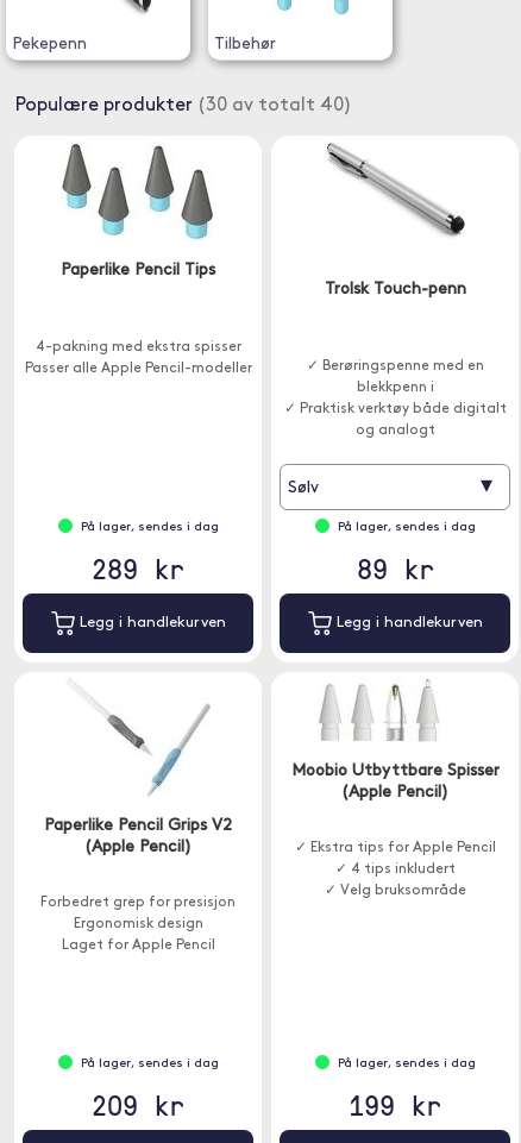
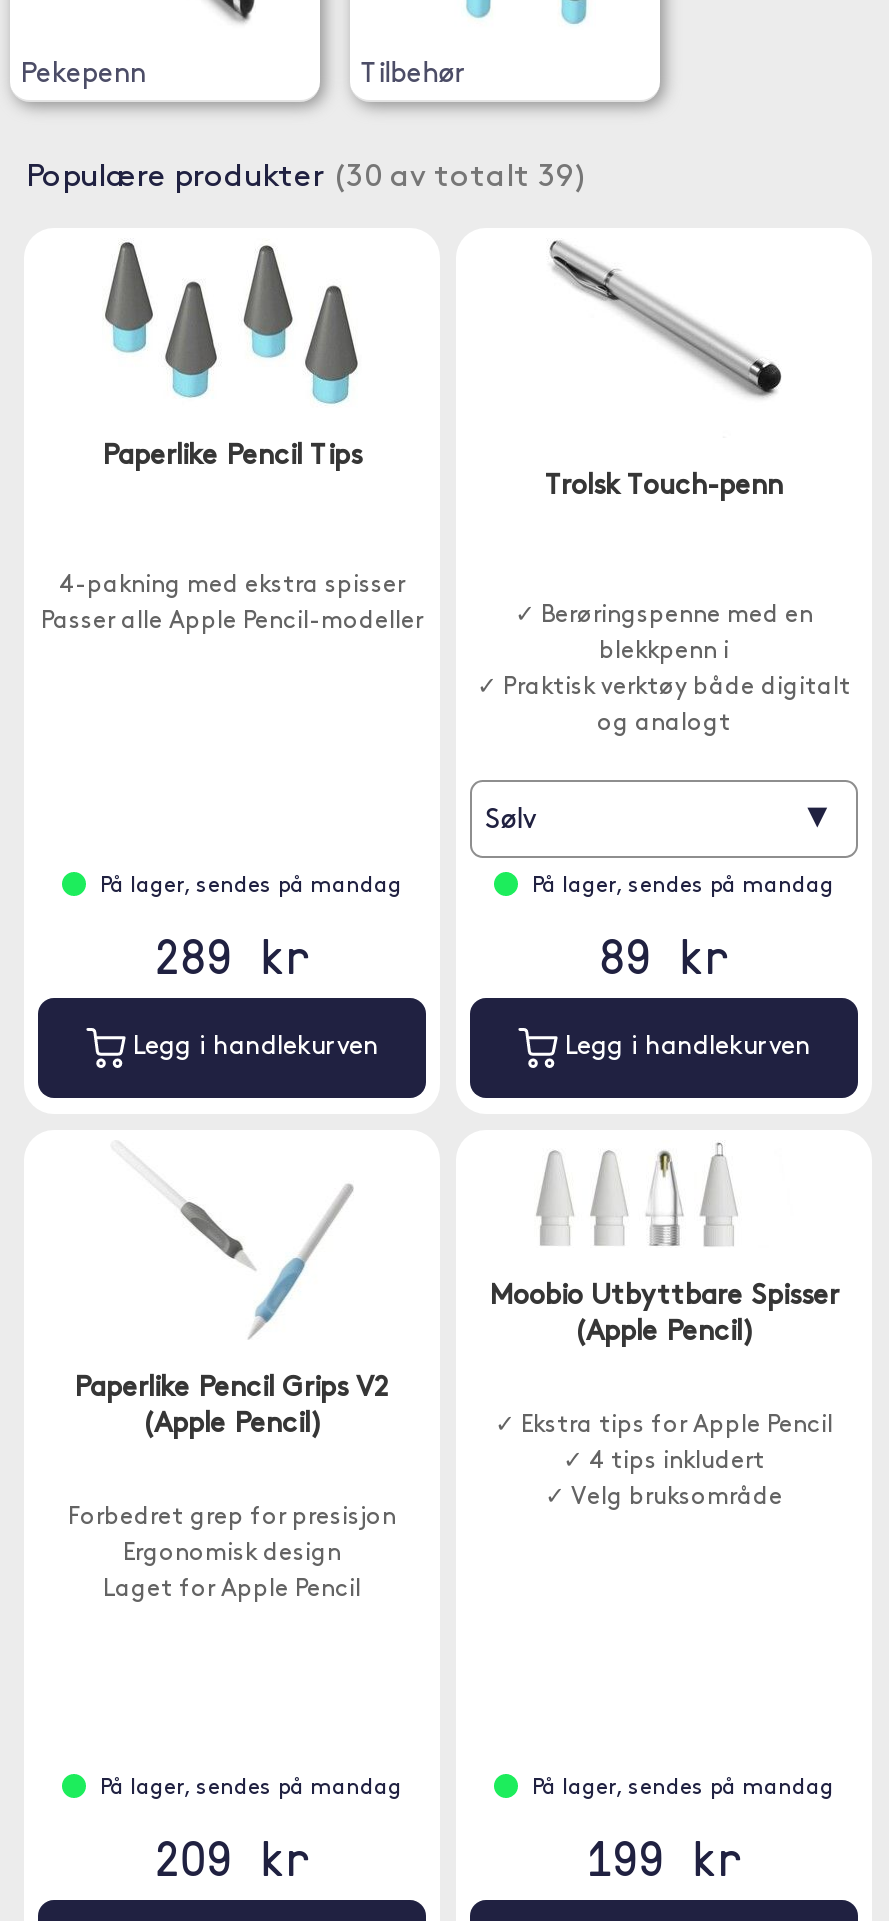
[15,96,352,115] Populære produkter (30 av totalt 40) -> [26,162,588,194] Populære produkter (30 av totalt 39)
[80,521,218,534] På lager, sendes i dag -> [100,876,402,898] På lager, sendes på mandag
[337,521,475,534] På lager, sendes i dag -> [532,876,834,898] På lager, sendes på mandag
[80,1057,218,1070] På lager, sendes i dag -> [100,1778,402,1800] På lager, sendes på mandag
[337,1057,475,1070] På lager, sendes i dag -> [532,1778,834,1800] På lager, sendes på mandag

